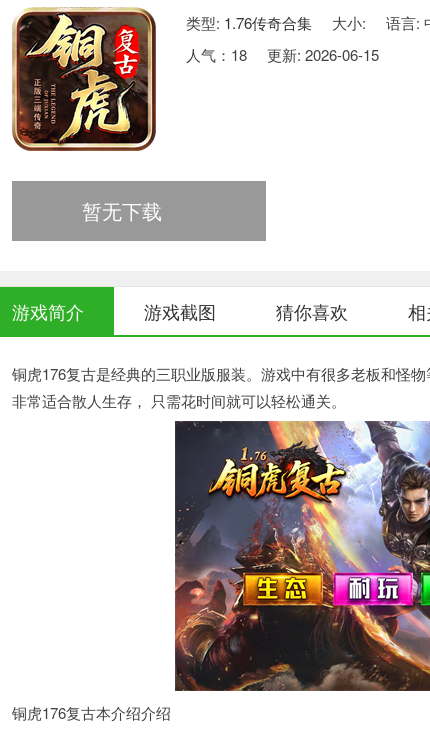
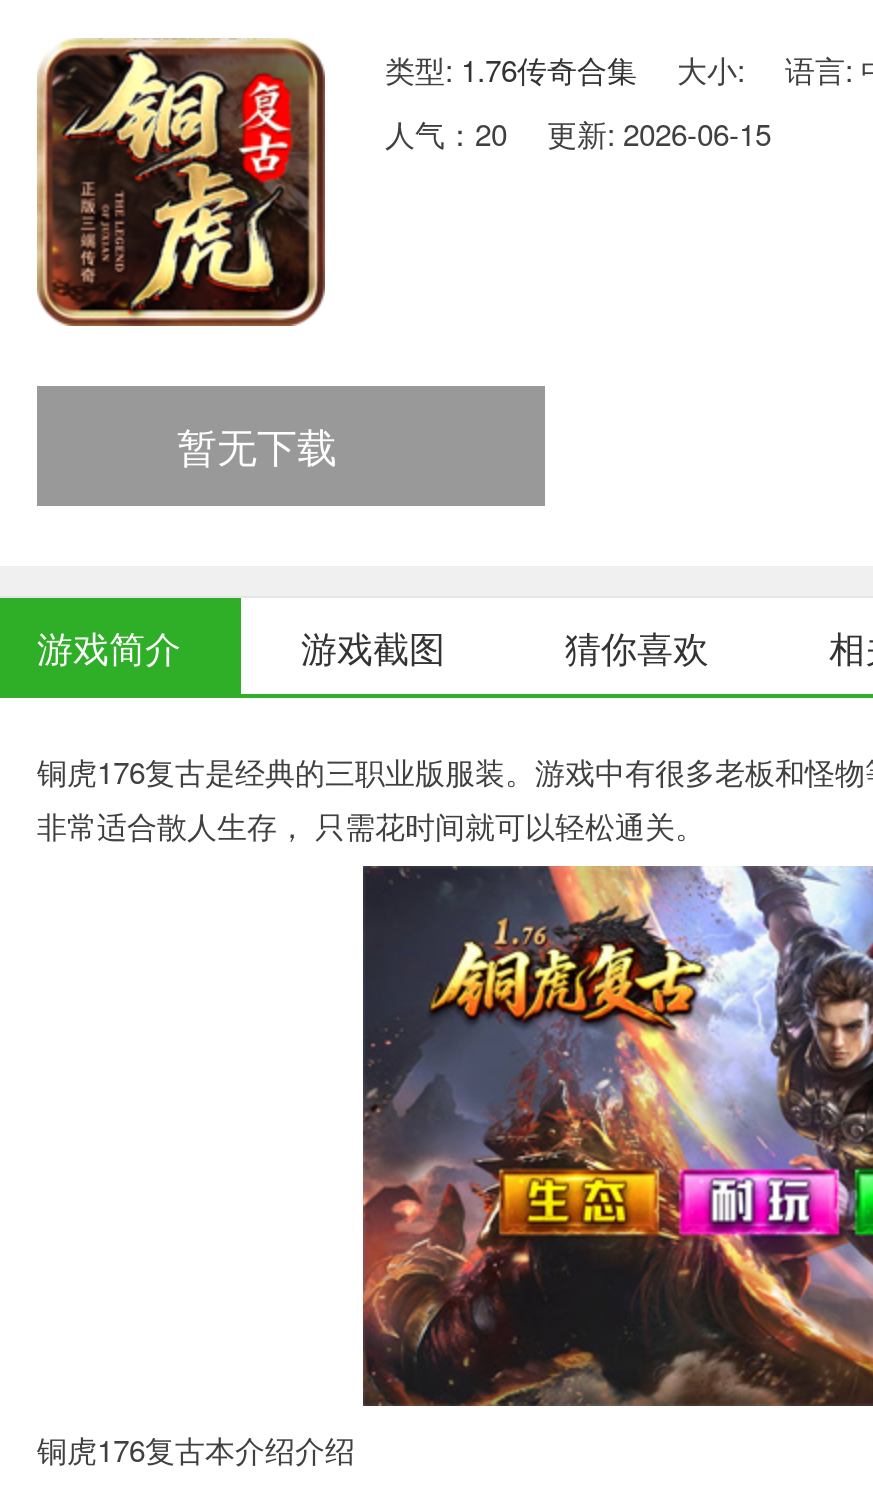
[186,44,379,65] 人气：18 更新: 2026-06-15 -> [385,112,771,154] 人气：20 更新: 2026-06-15

